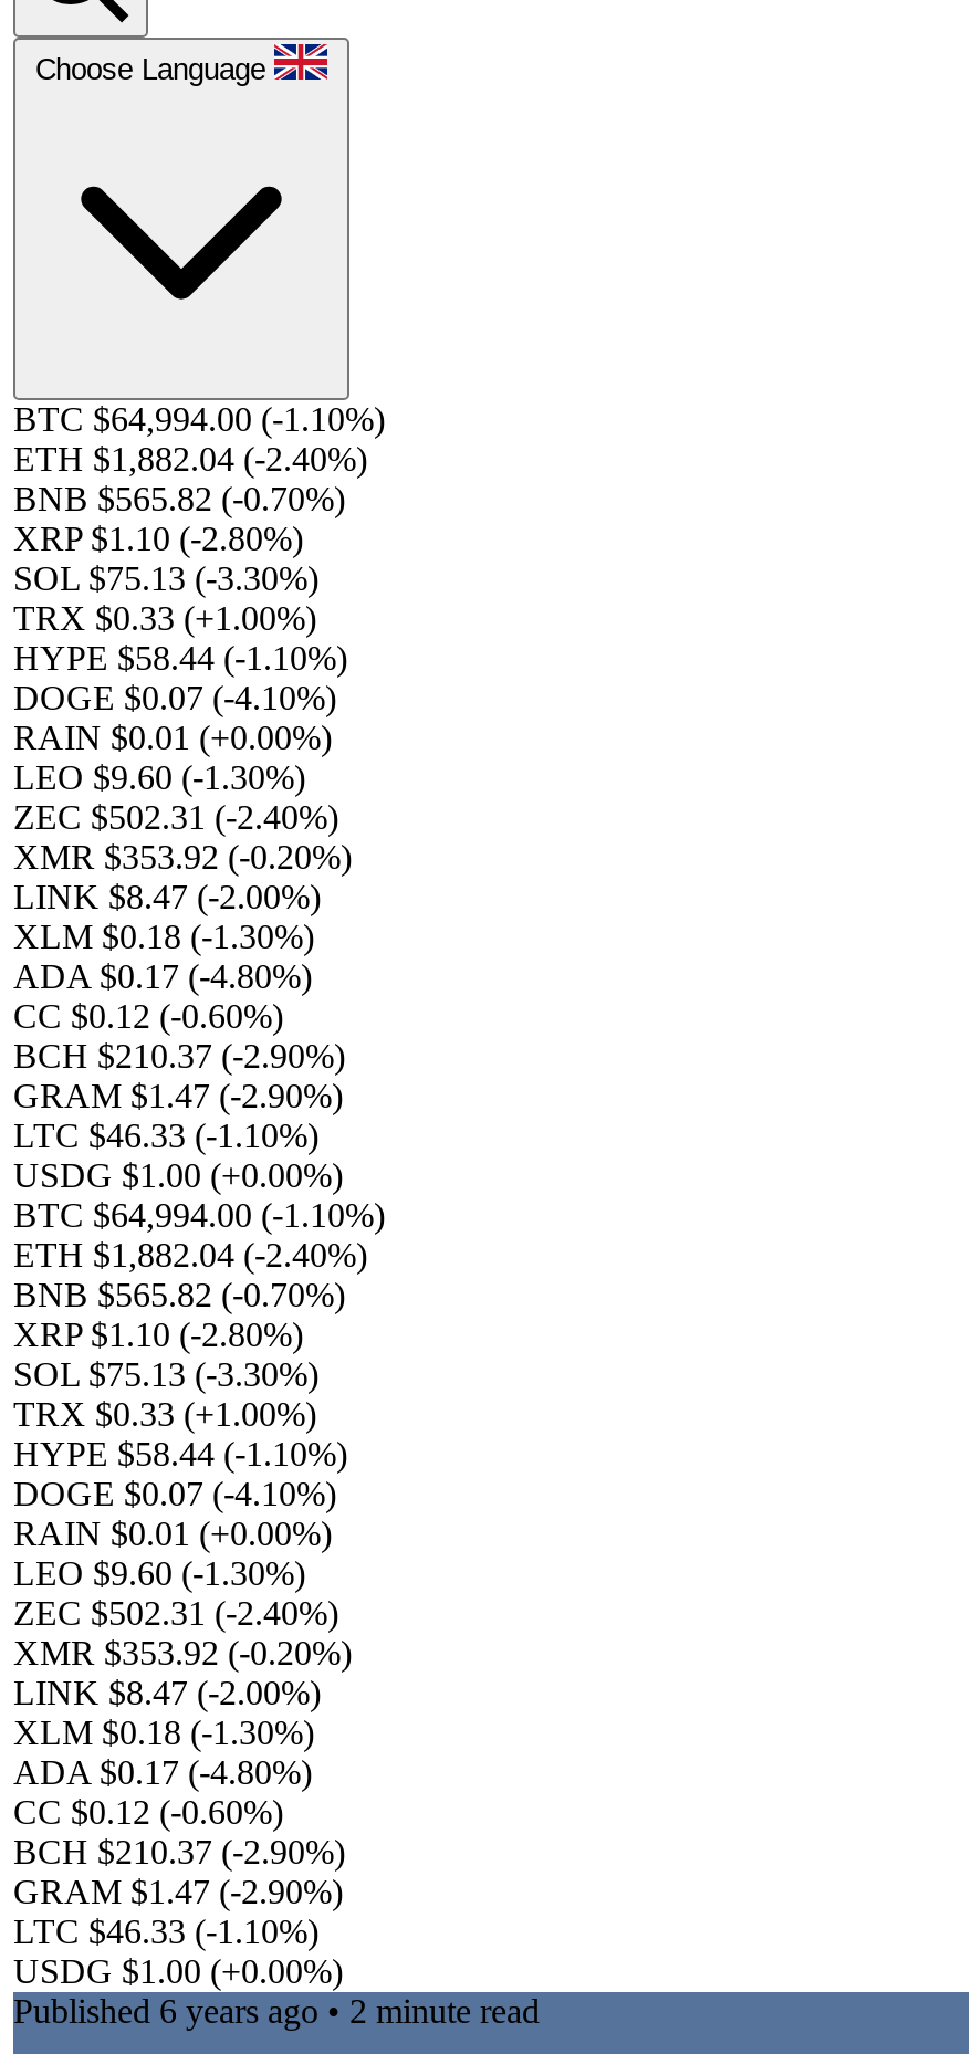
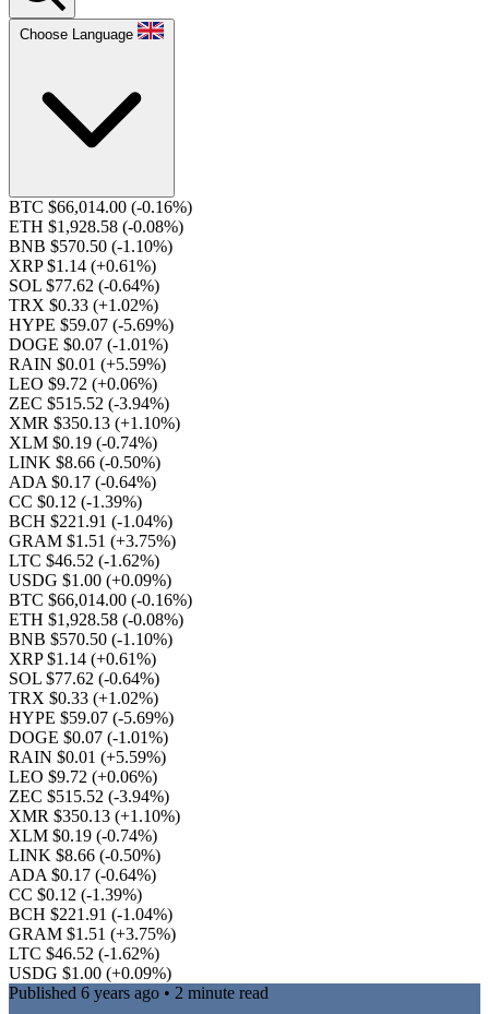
[13,400,385,1990] BTC $64,994.00(-1.10%) | ETH $1,882.04 (-2.40%) | BNB $565.82 (-0.70%) | XRP $1.10 (-2.80%) | SOL $75.13(-3.30%) | TRX $0.33 (+1.00%) | HYPE $58.44 (-1.10%) | DOGE $0.07 (-4.10%) | RAIN $0.01 (+0.00%) | LEO $9.60 (-1.30%) | ZEC $502.31 (-2.40%) | XMR $353.92 (-0.20%) | LINK $8.47 (-2.00%) | XLM $0.18 (-1.30%) | ADA $0.17 (-4.80%) | CC $0.12 (-0.60%) | BCH $210.37 (-2.90%) | GRAM $1.47 (-2.90%) | LTC $46.33 (-1.10%) | USDG $1.00(+0.00%) | BTC $64,994.00 (-1.10%) | ETH $1,882.04 (-2.40%) | BNB $565.82 (-0.70%) | XRP $1.10 (-2.80%) | SOL $75.13(-3.30%) | TRX $0.33 (+1.00%) | HYPE $58.44 (-1.10%) | DOGE $0.07 (-4.10%) | RAIN $0.01 (+0.00%) | LEO $9.60 (-1.30%) | ZEC $502.31 (-2.40%) | XMR $353.92 (-0.20%) | LINK $8.47 (-2.00%) | XLM $0.18 (-1.30%) | ADA $0.17 (-4.80%) | CC $0.12 (-0.60%) | BCH $210.37 (-2.90%) | GRAM $1.47 (-2.90%) | LTC $46.33 (-1.10%) | USDG $1.00(+0.00%) -> [9,198,192,982] BTC $66,014.00(-0.16%) | ETH $1,928.58 (-0.08%) | BNB $570.50 (-1.10%) | XRP $1.14 (+0.61%) | SOL $77.62(-0.64%) | TRX $0.33 (+1.02%) | HYPE $59.07 (-5.69%) | DOGE $0.07 (-1.01%) | RAIN $0.01 (+5.59%) | LEO $9.72 (+0.06%) | ZEC $515.52 (-3.94%) | XMR $350.13 (+1.10%) | XLM $0.19 (-0.74%) | LINK $8.66 (-0.50%) | ADA $0.17 (-0.64%) | CC $0.12 (-1.39%) | BCH $221.91 (-1.04%) | GRAM $1.51 (+3.75%) | LTC $46.52 (-1.62%) | USDG $1.00(+0.09%) | BTC $66,014.00 (-0.16%) | ETH $1,928.58 (-0.08%) | BNB $570.50 (-1.10%) | XRP $1.14 (+0.61%) | SOL $77.62(-0.64%) | TRX $0.33 (+1.02%) | HYPE $59.07 (-5.69%) | DOGE $0.07 (-1.01%) | RAIN $0.01 (+5.59%) | LEO $9.72 (+0.06%) | ZEC $515.52 (-3.94%) | XMR $350.13 (+1.10%) | XLM $0.19 (-0.74%) | LINK $8.66 (-0.50%) | ADA $0.17 (-0.64%) | CC $0.12 (-1.39%) | BCH $221.91 (-1.04%) | GRAM $1.51 (+3.75%) | LTC $46.52 (-1.62%) | USDG $1.00(+0.09%)

